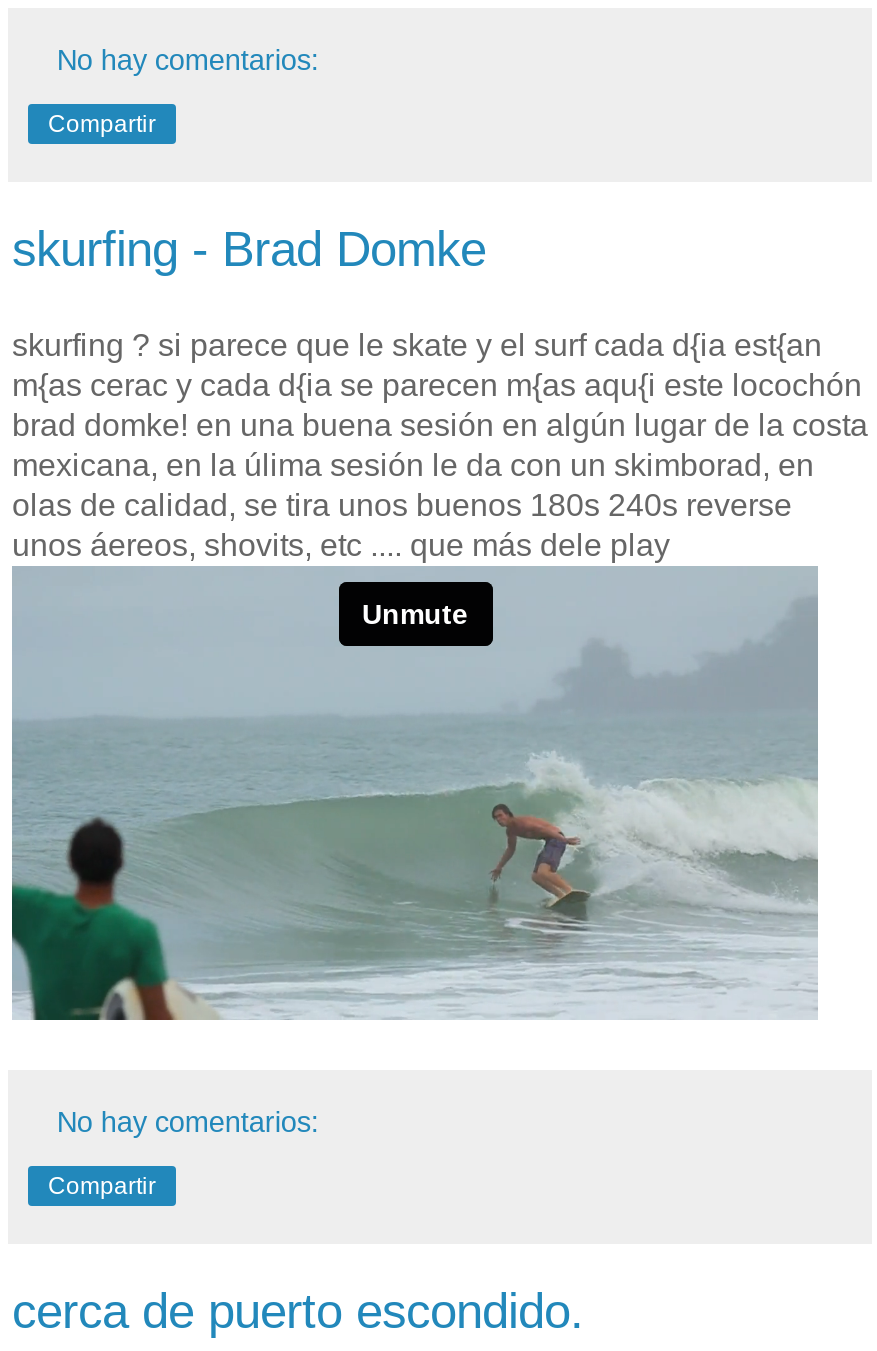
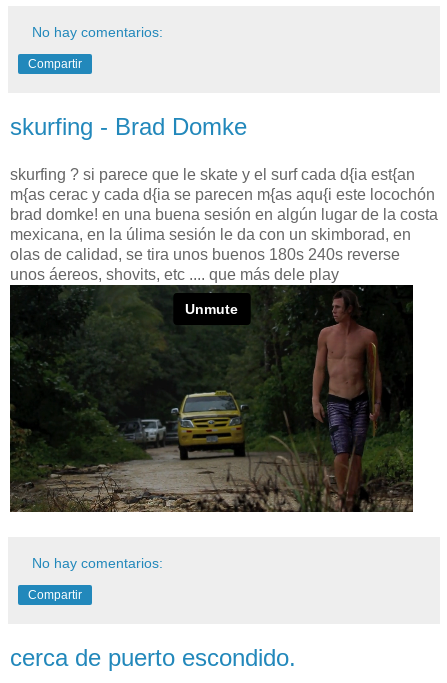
[10,566,818,1020] [image] -> [9,284,414,513] [image]

